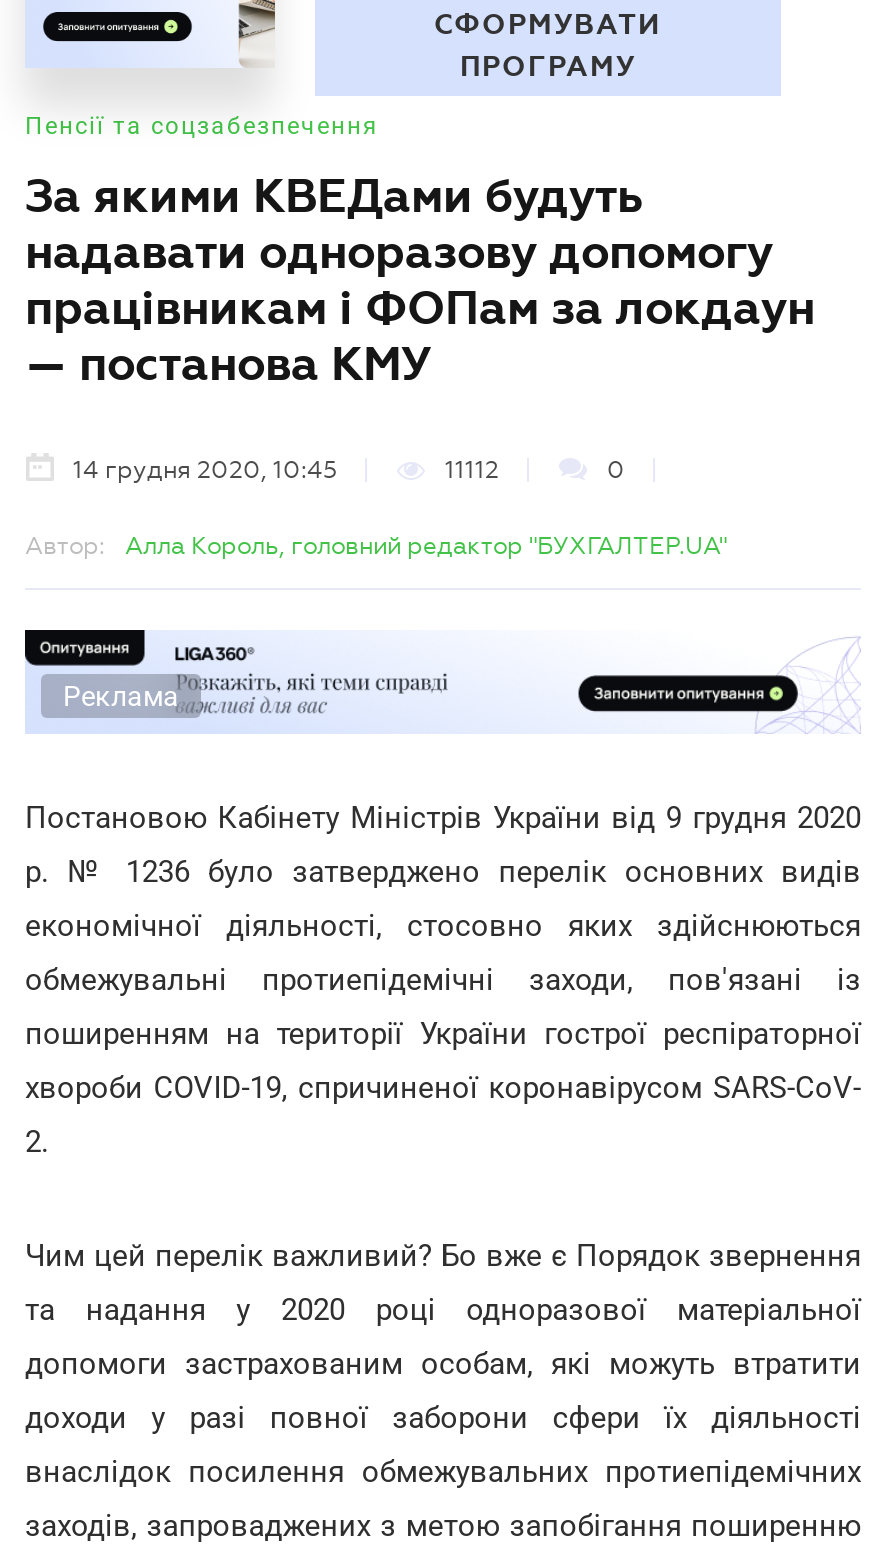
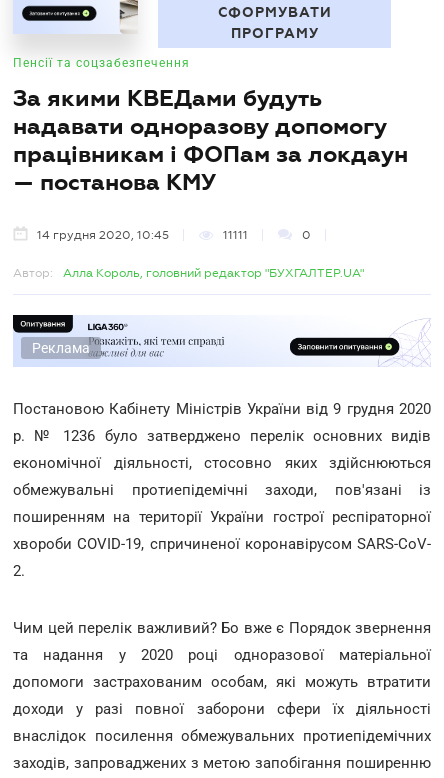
[445,456,499,484] 11112 -> [223,228,248,242] 11111

